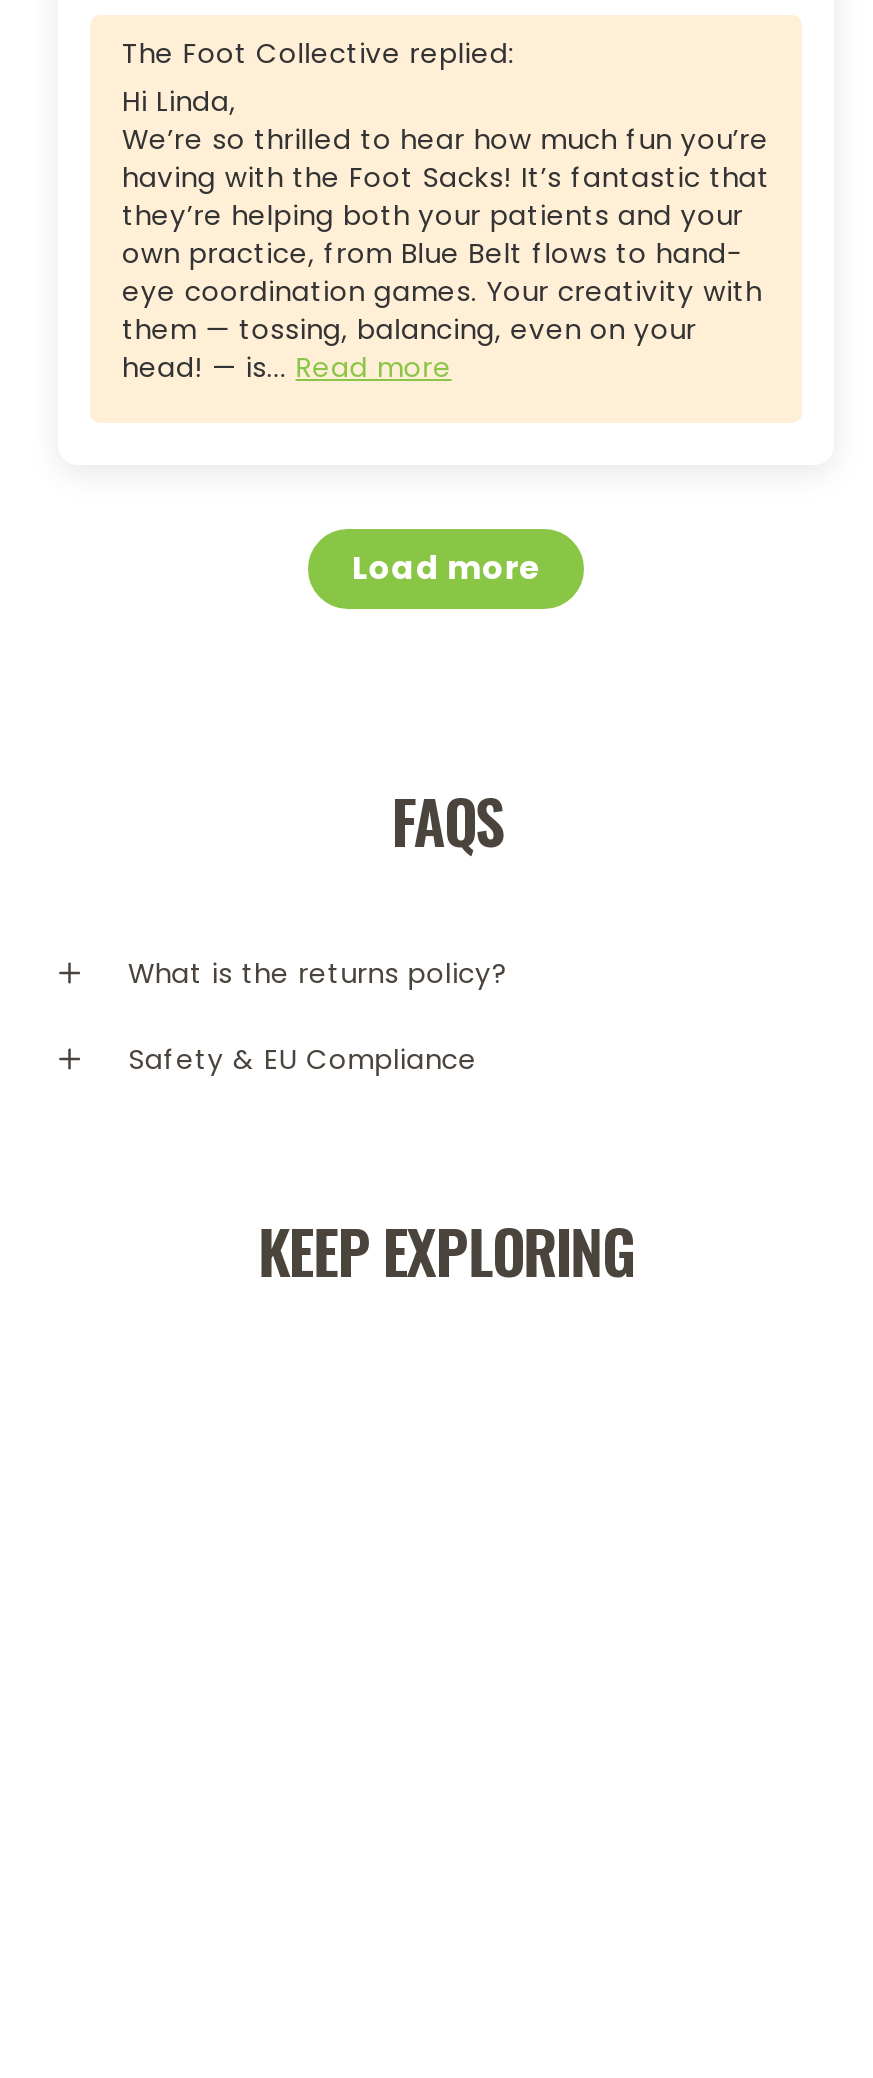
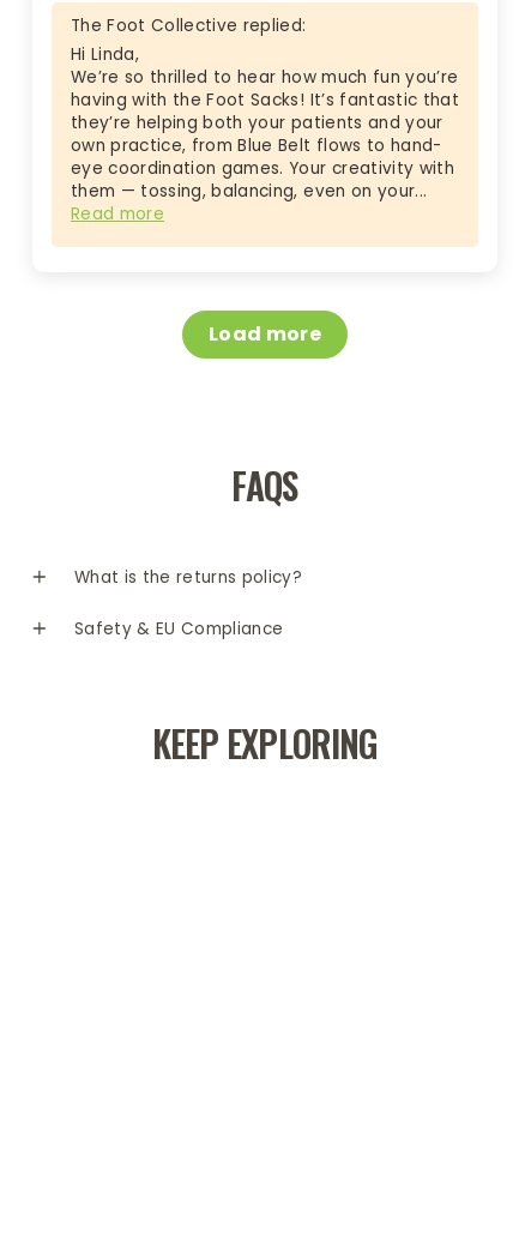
[122,310,697,386] them — tossing, balancing, even on your | head! — is... Read more -> [71,179,427,225] them — tossing, balancing, even on your... | Read more

